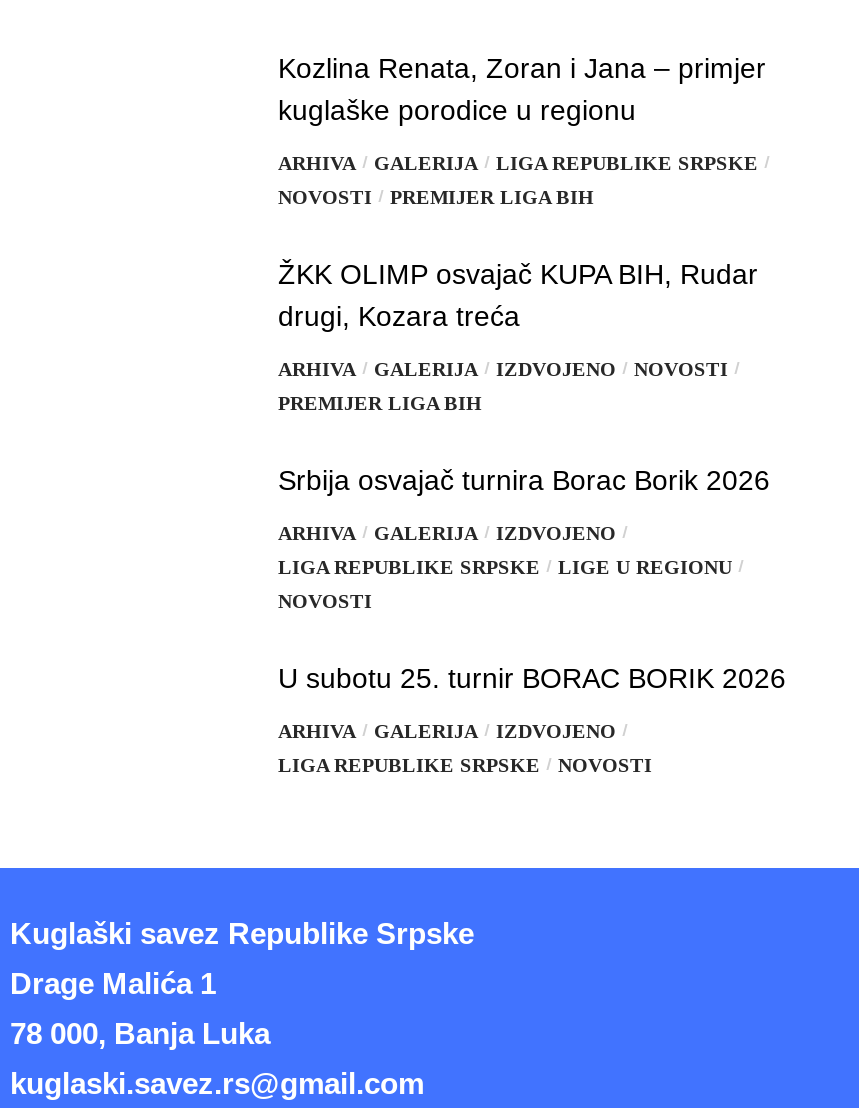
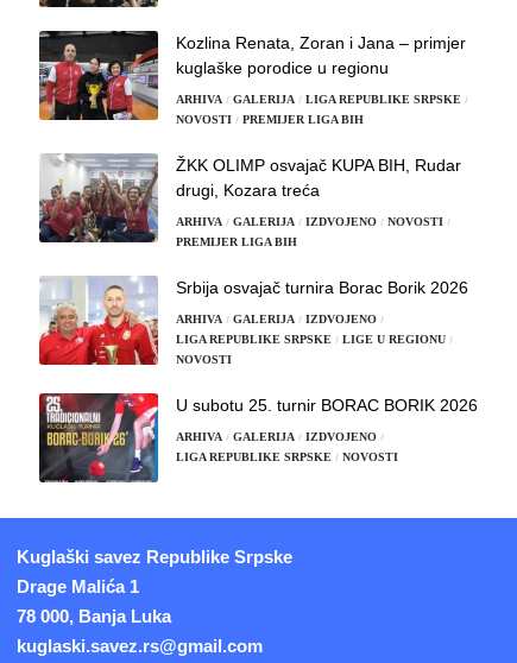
none -> [38,30,159,121] [image]
none -> [38,152,159,244] [image]
none -> [38,276,159,366] [image]
none -> [38,392,159,484] [image]

